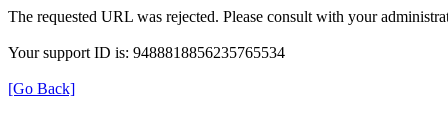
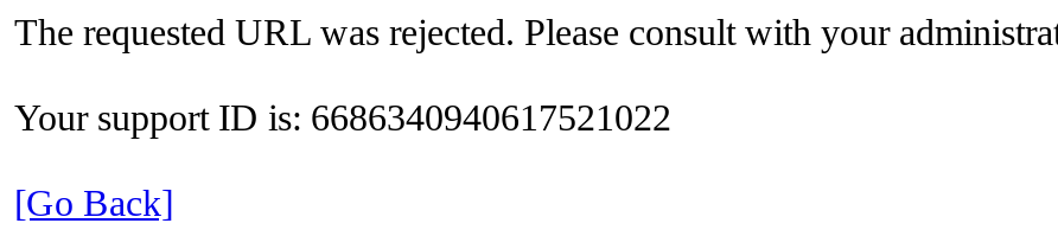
[8,44,285,61] Your support ID is: 9488818856235765534 -> [14,97,671,138] Your support ID is: 6686340940617521022

